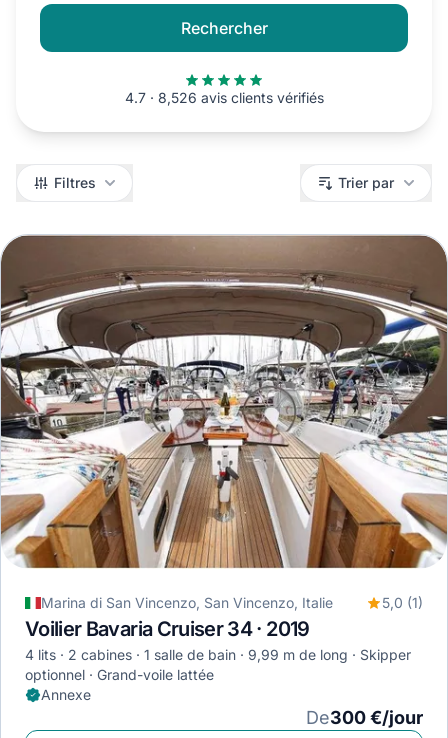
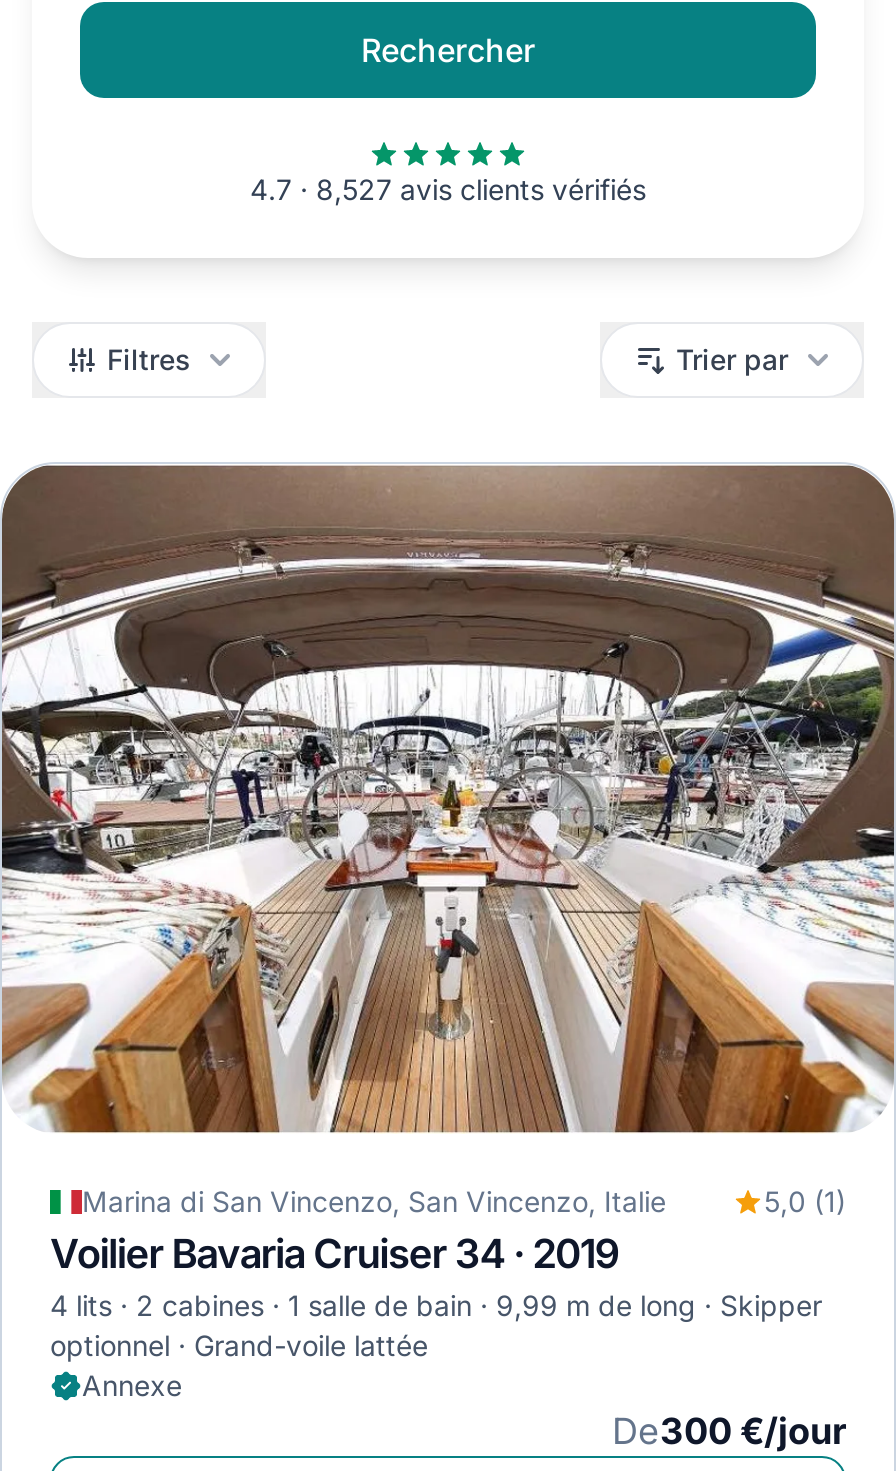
[124,89,323,106] 4.7 · 8,526 avis clients vérifiés -> [250,172,646,206] 4.7 · 8,527 avis clients vérifiés

